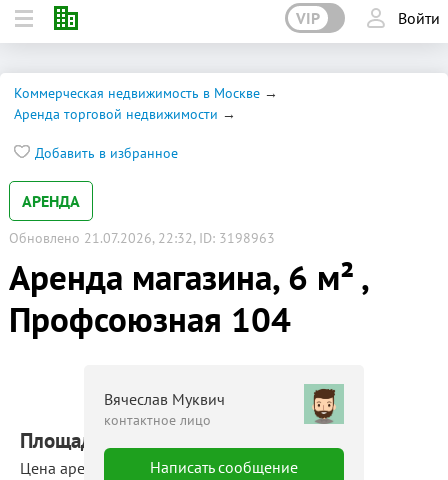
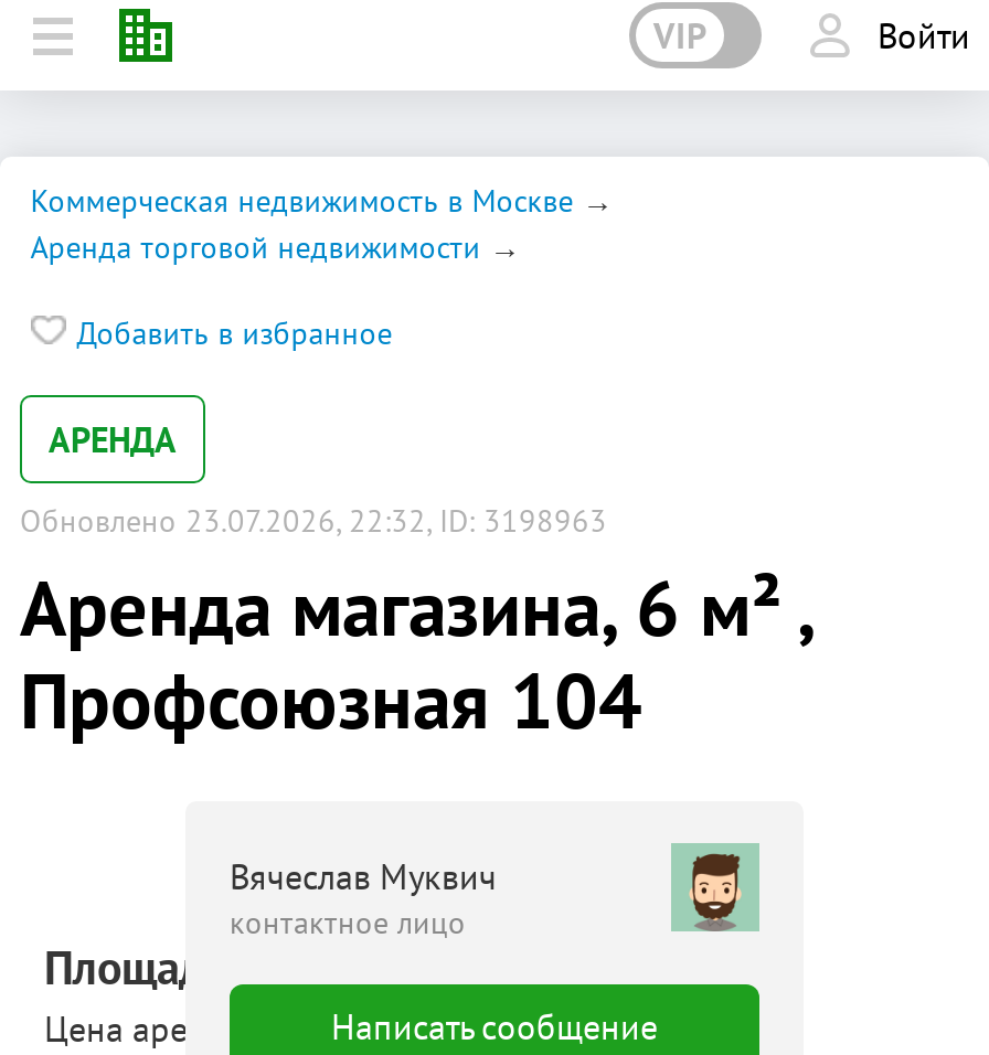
[9,229,275,247] Обновлено 21.07.2026, 22:32, ID: 3198963 -> [20,501,607,541] Обновлено 23.07.2026, 22:32, ID: 3198963

